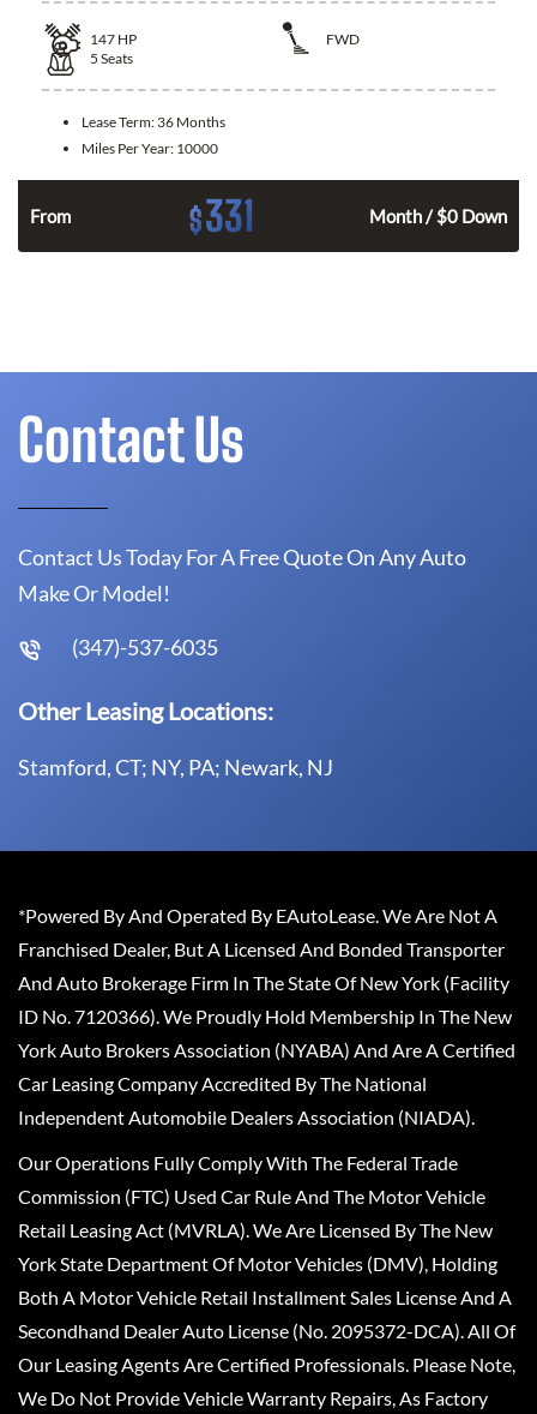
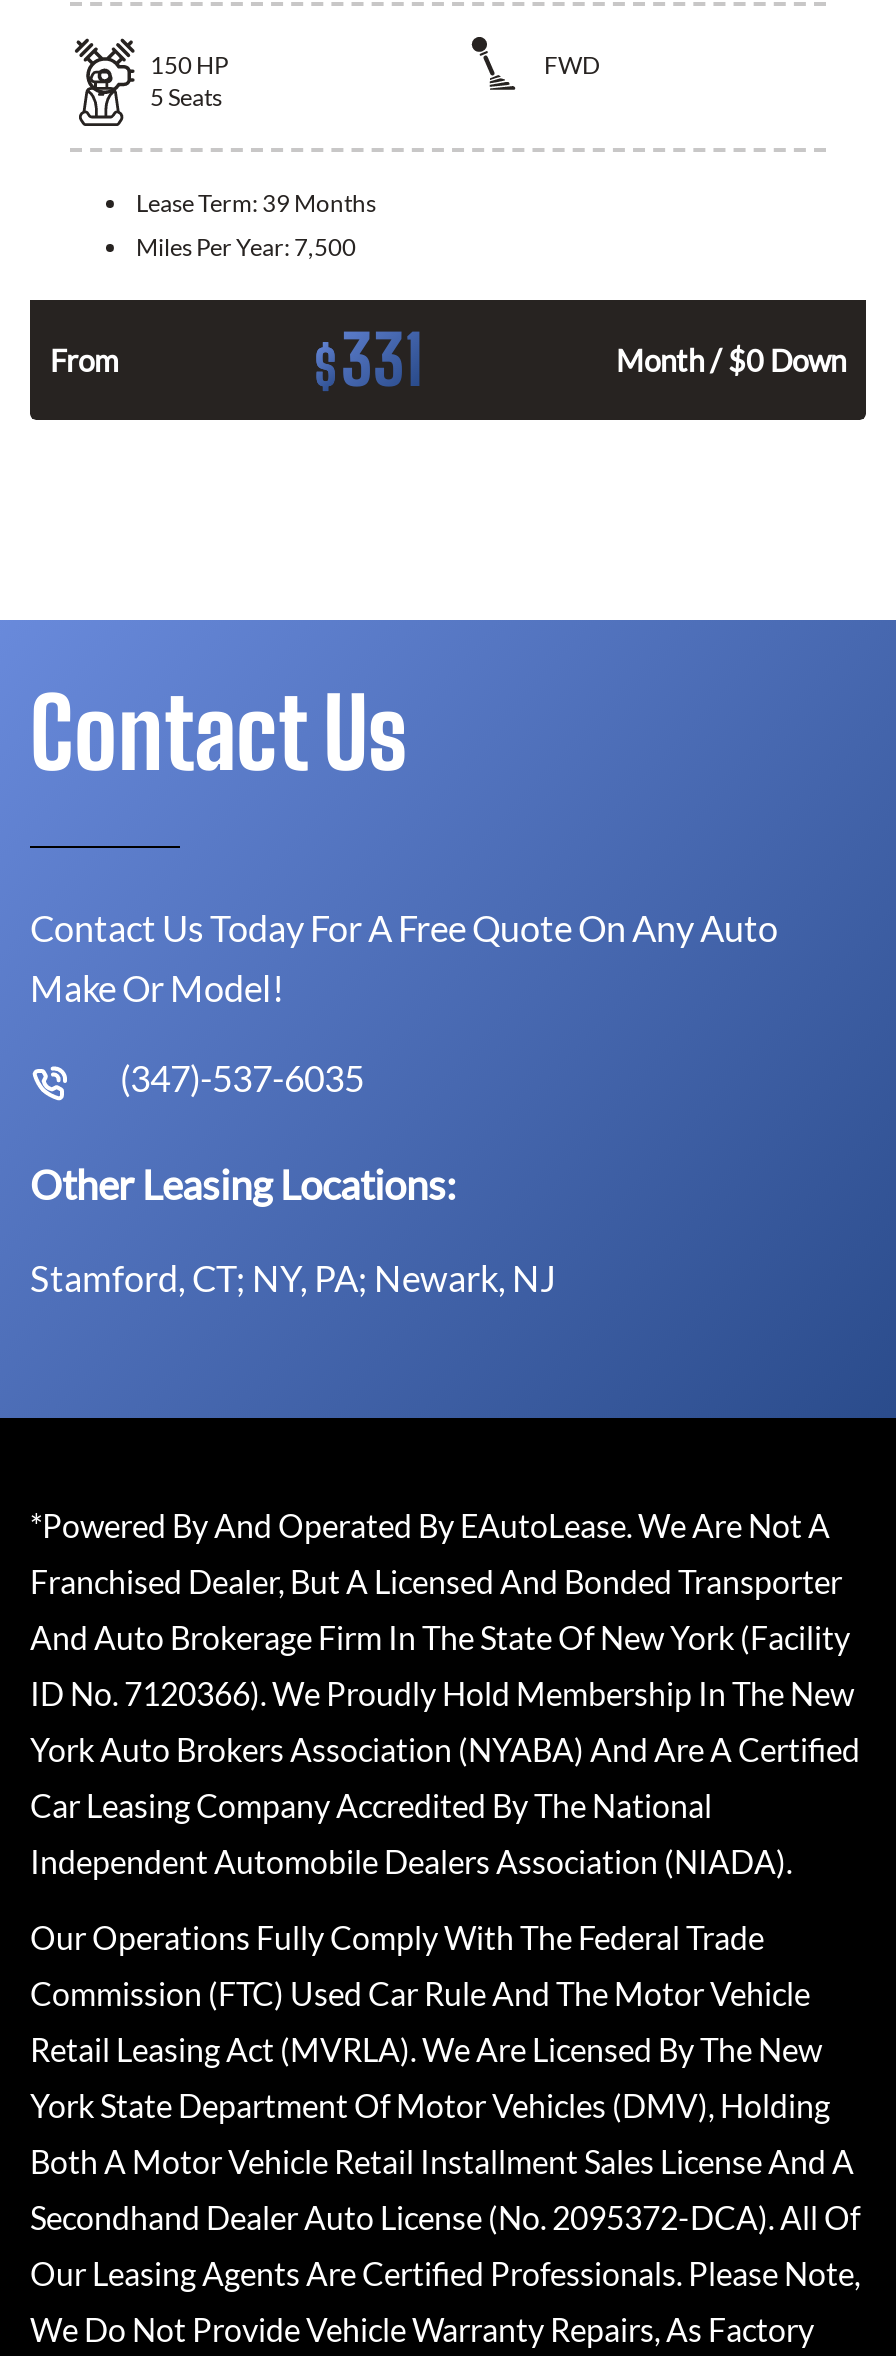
[90,30,137,48] 147 HP -> [150,50,228,80] 150 HP
[82,113,225,131] Lease Term: 36 Months -> [136,188,376,218] Lease Term: 39 Months
[82,139,218,157] Miles Per Year: 10000 -> [136,232,356,262] Miles Per Year: 7,500

